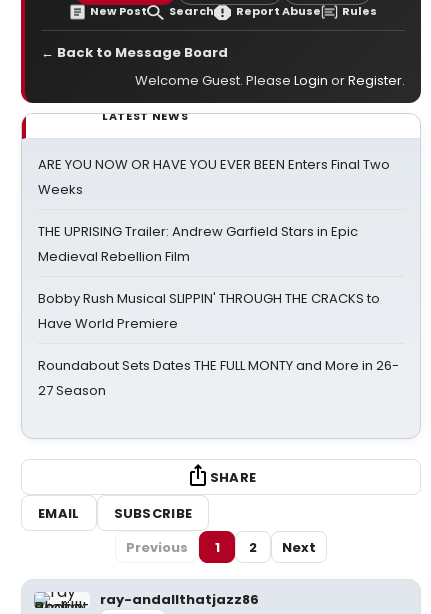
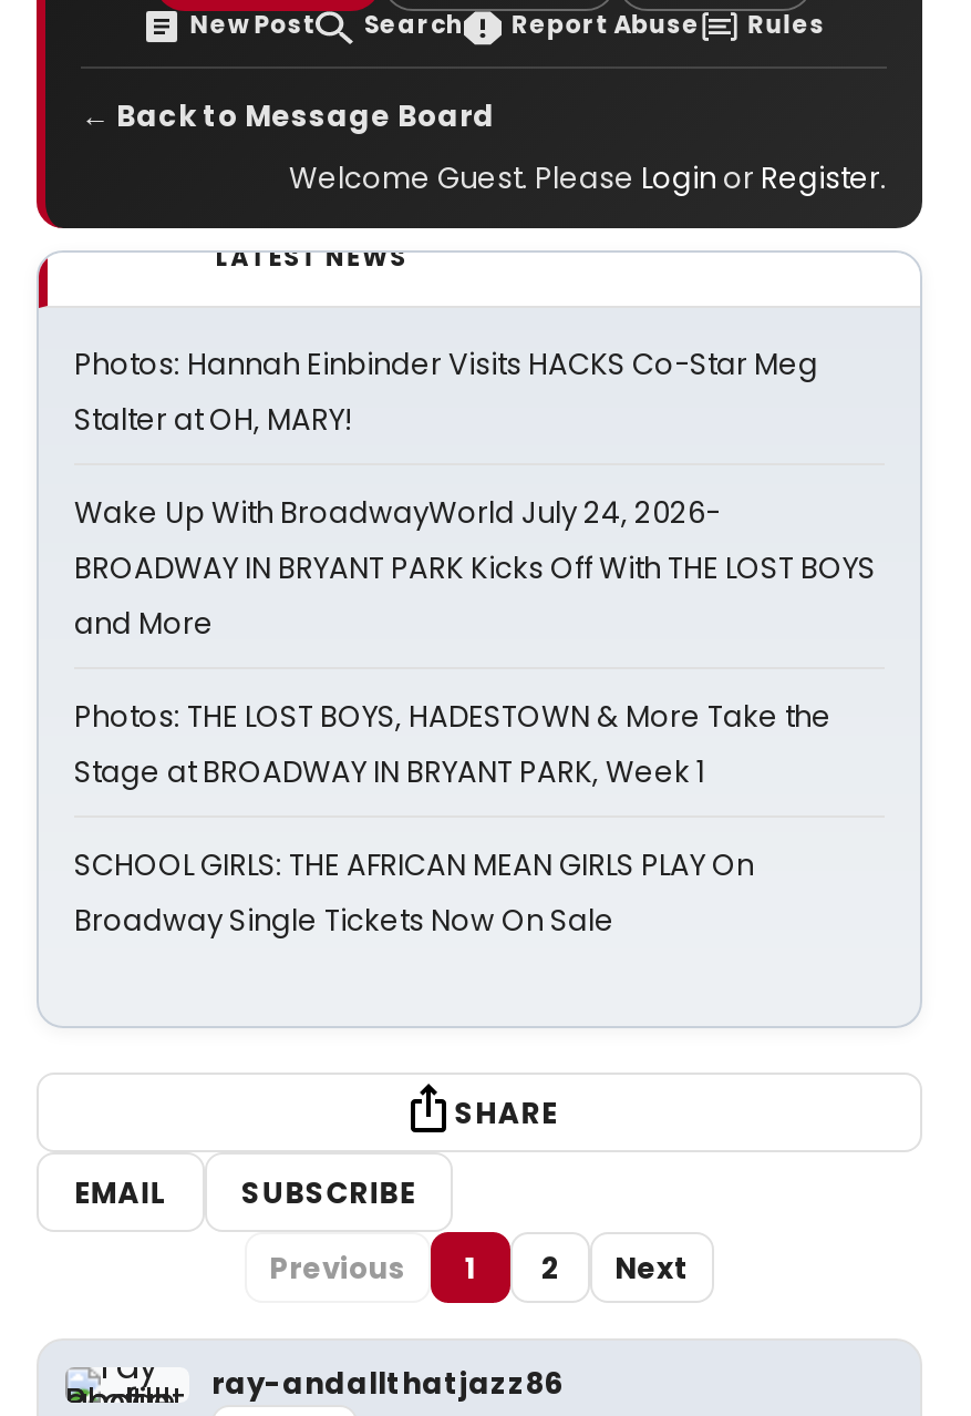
[38,155,390,199] ARE YOU NOW OR HAVE YOU EVER BEEN Enters Final Two | Weeks -> [74,343,818,441] Photos: Hannah Einbinder Visits HACKS Co-Star Meg | Stalter at OH, MARY!
[38,222,358,266] THE UPRISING Trailer: Andrew Garfield Stars in Epic | Medieval Rebellion Film -> [74,492,876,645] Wake Up With BroadwayWorld July 24, 2026- | BROADWAY IN BRYANT PARK Kicks Off With THE LOST BOYS | and More
[38,289,380,333] Bobby Rush Musical SLIPPIN' THROUGH THE CRACKS to | Have World Premiere -> [74,696,831,793] Photos: THE LOST BOYS, HADESTOWN & More Take the | Stage at BROADWAY IN BRYANT PARK, Week 1
[38,356,399,400] Roundabout Sets Dates THE FULL MONTY and More in 26- | 27 Season -> [74,844,754,942] SCHOOL GIRLS: THE AFRICAN MEAN GIRLS PLAY On | Broadway Single Tickets Now On Sale

